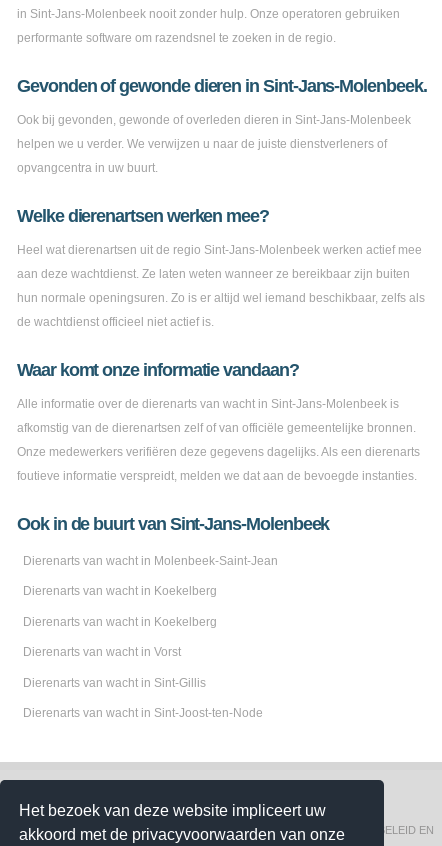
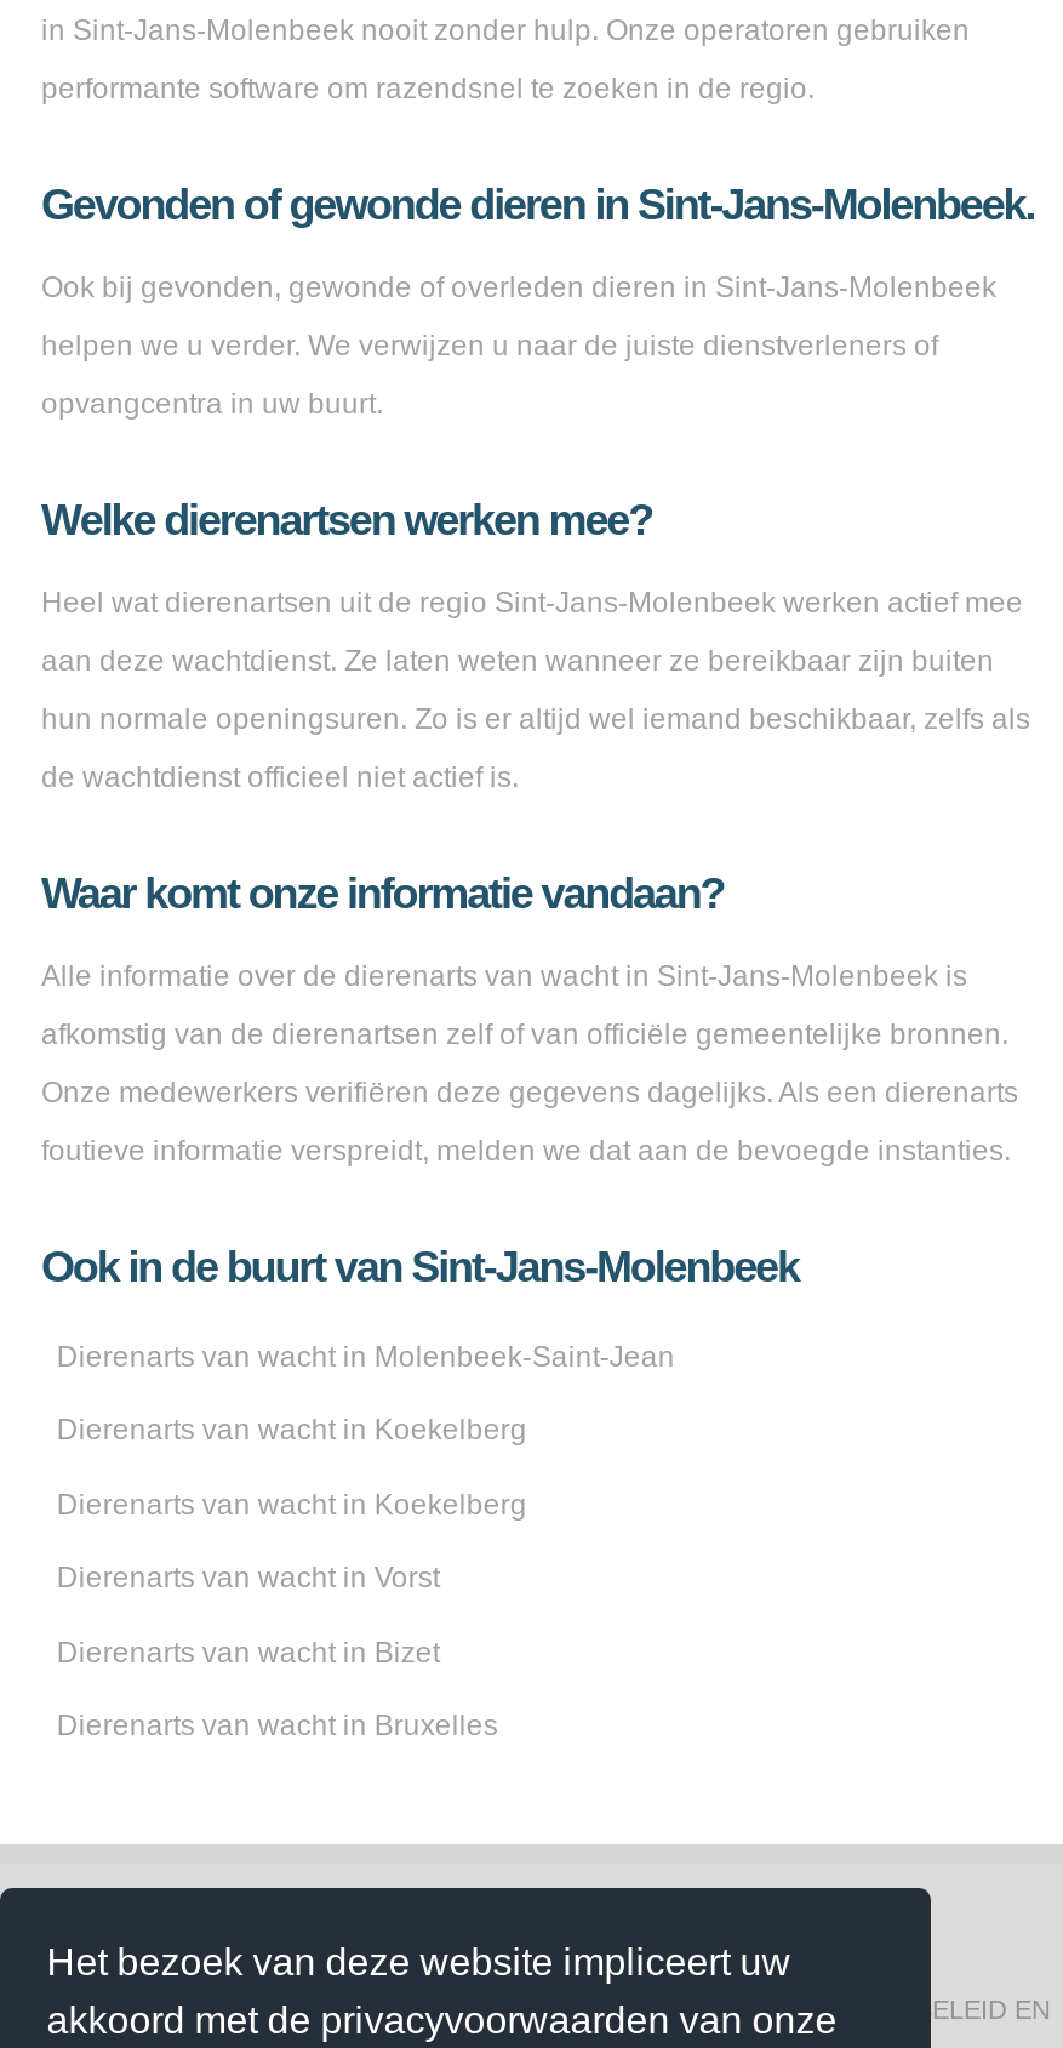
[23,675,206,689] Dierenarts van wacht in Sint-Gillis -> [57,1635,440,1668] Dierenarts van wacht in Bizet
[23,706,263,720] Dierenarts van wacht in Sint-Joost-ten-Node -> [57,1708,498,1742] Dierenarts van wacht in Bruxelles

